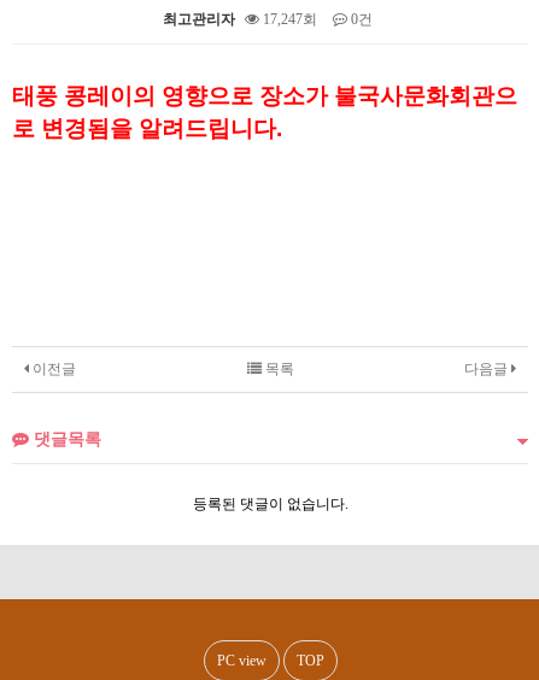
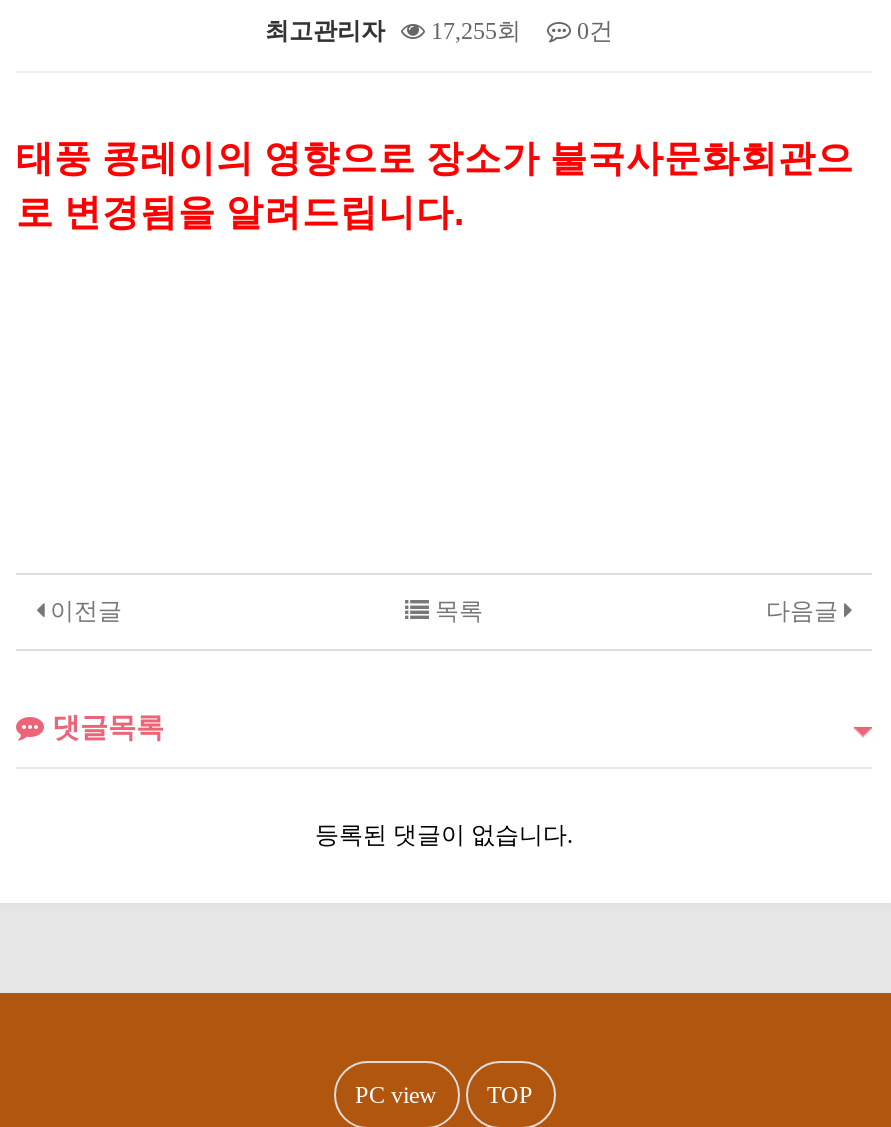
[162,11,372,28] 최고관리자 17,247회 0건 -> [265,17,613,45] 최고관리자 17,255회 0건

